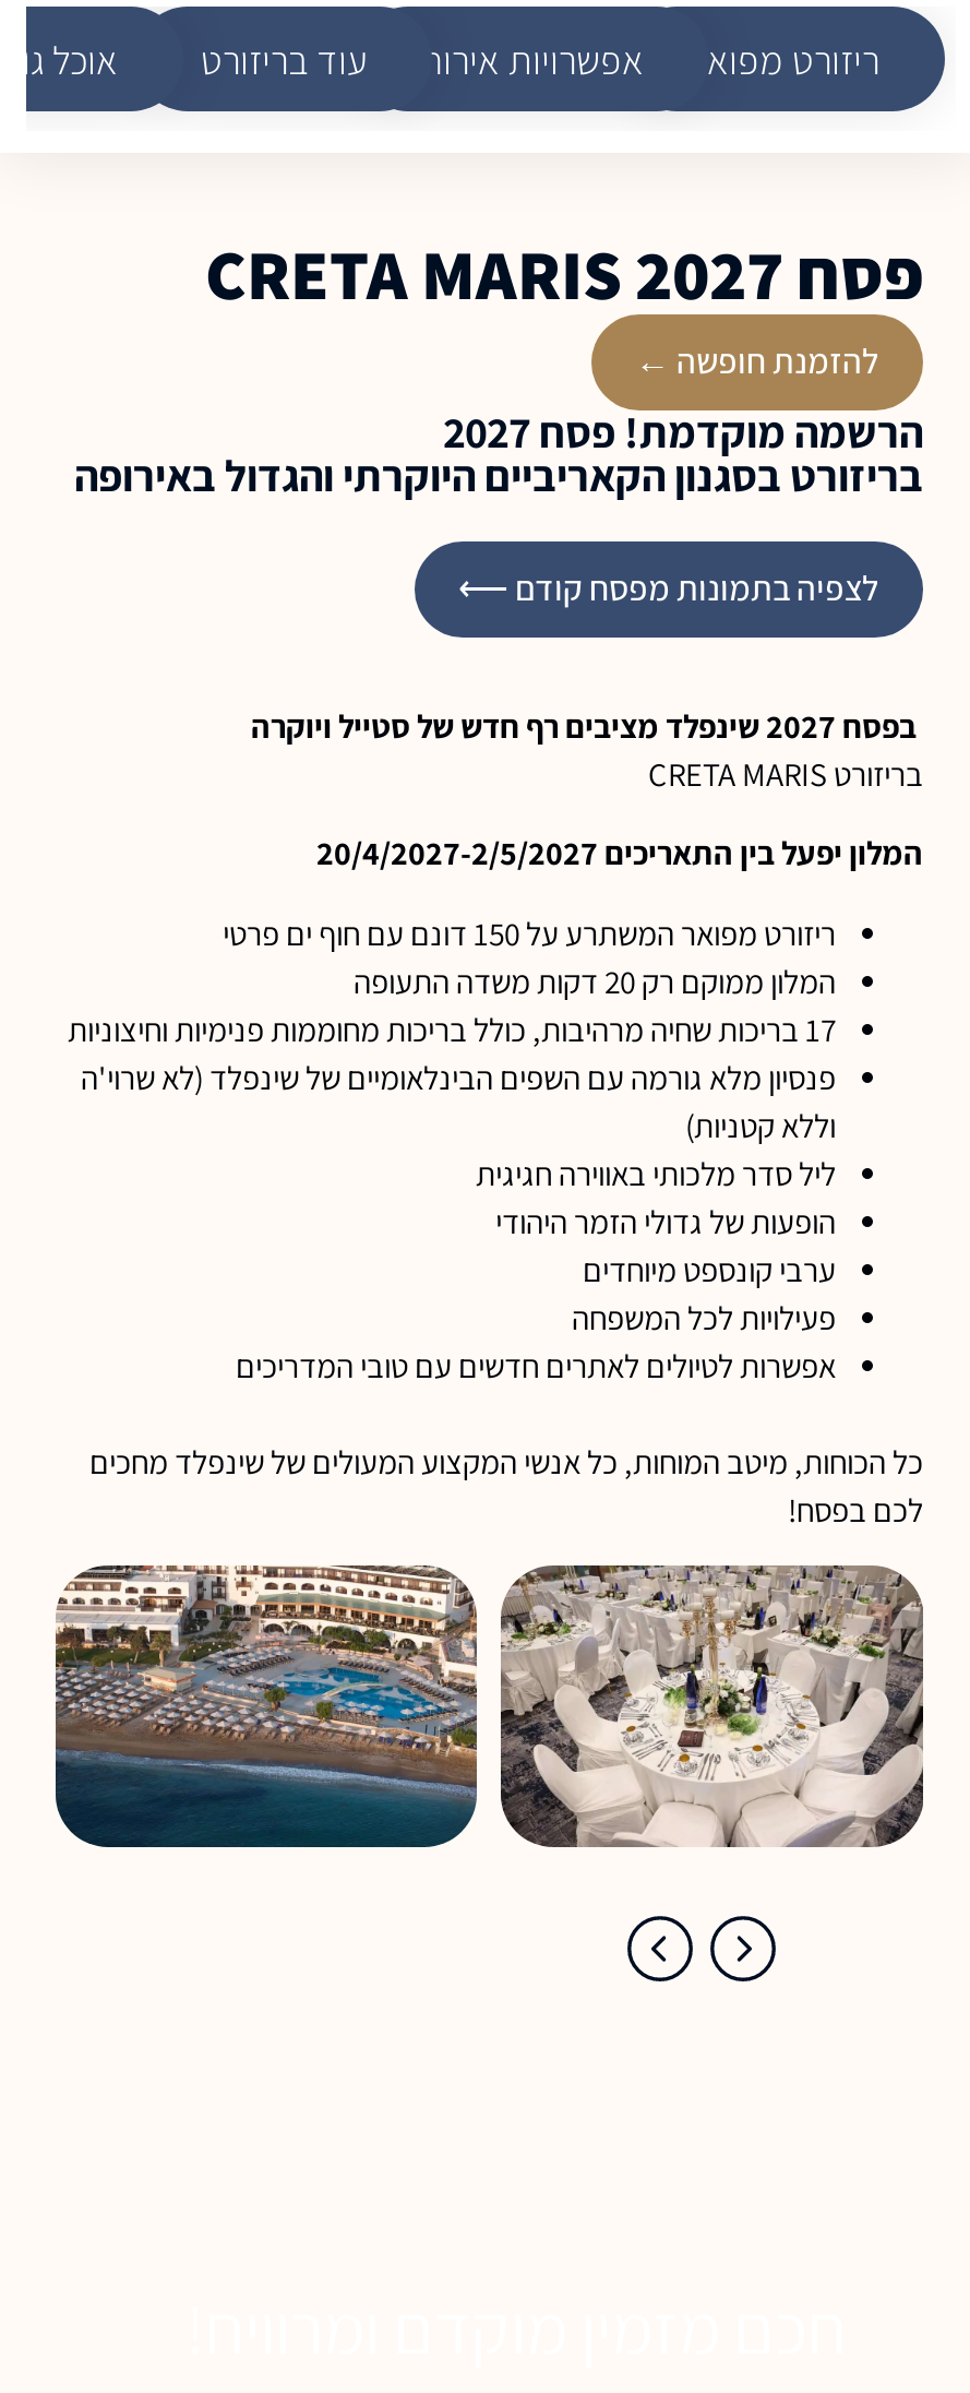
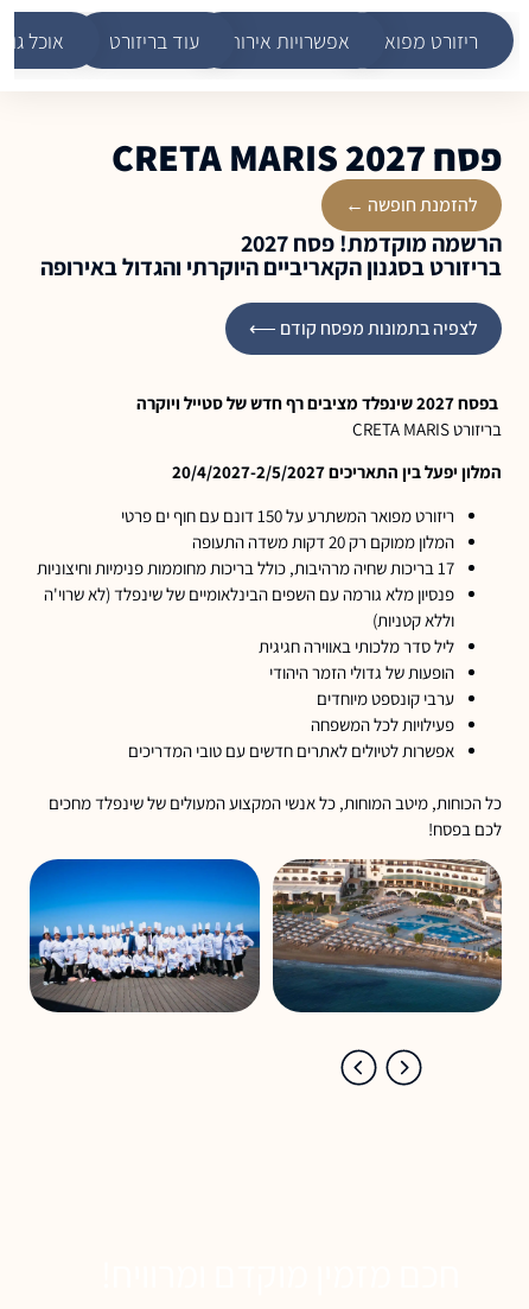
[52,1563,480,1849] [image] -> [28,858,261,1013] [image]
[500,1563,925,1849] [image] -> [272,858,502,1013] [image]

